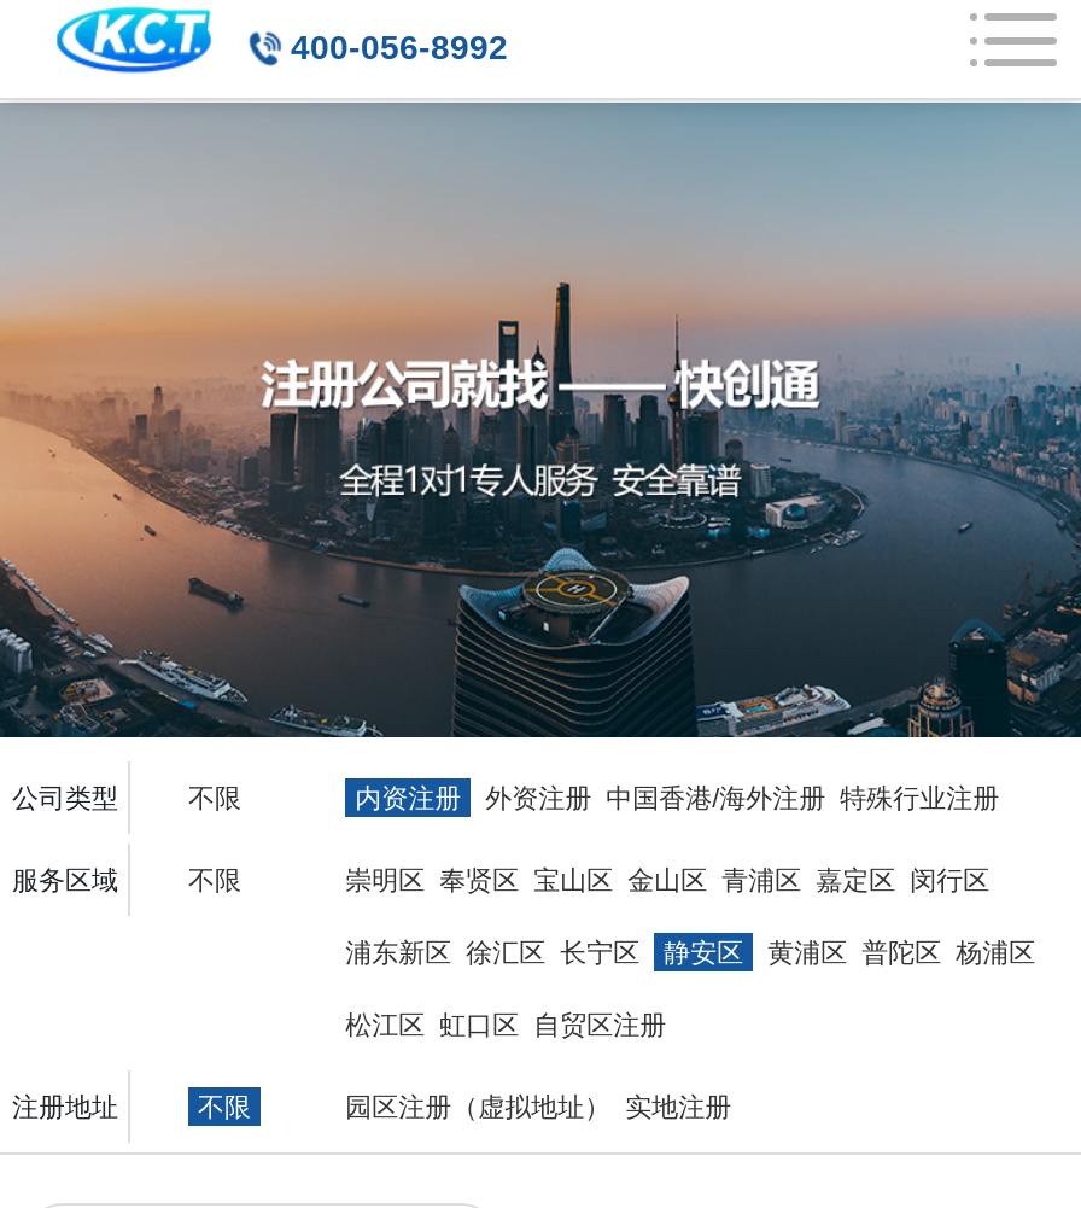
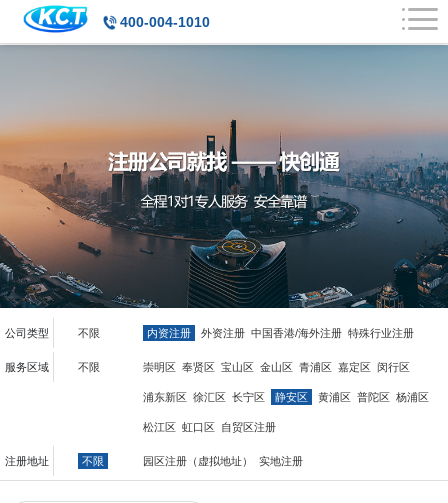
[291,28,508,66] 400-056-8992 -> [120,14,210,30] 400-004-1010

